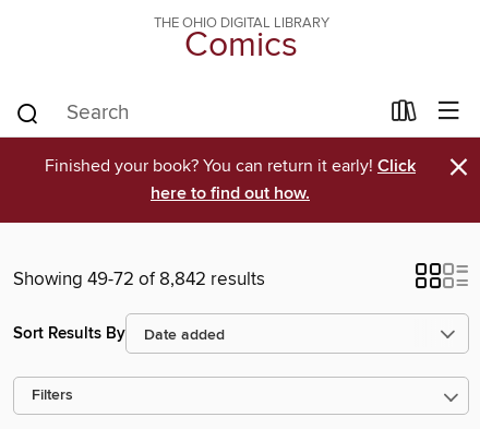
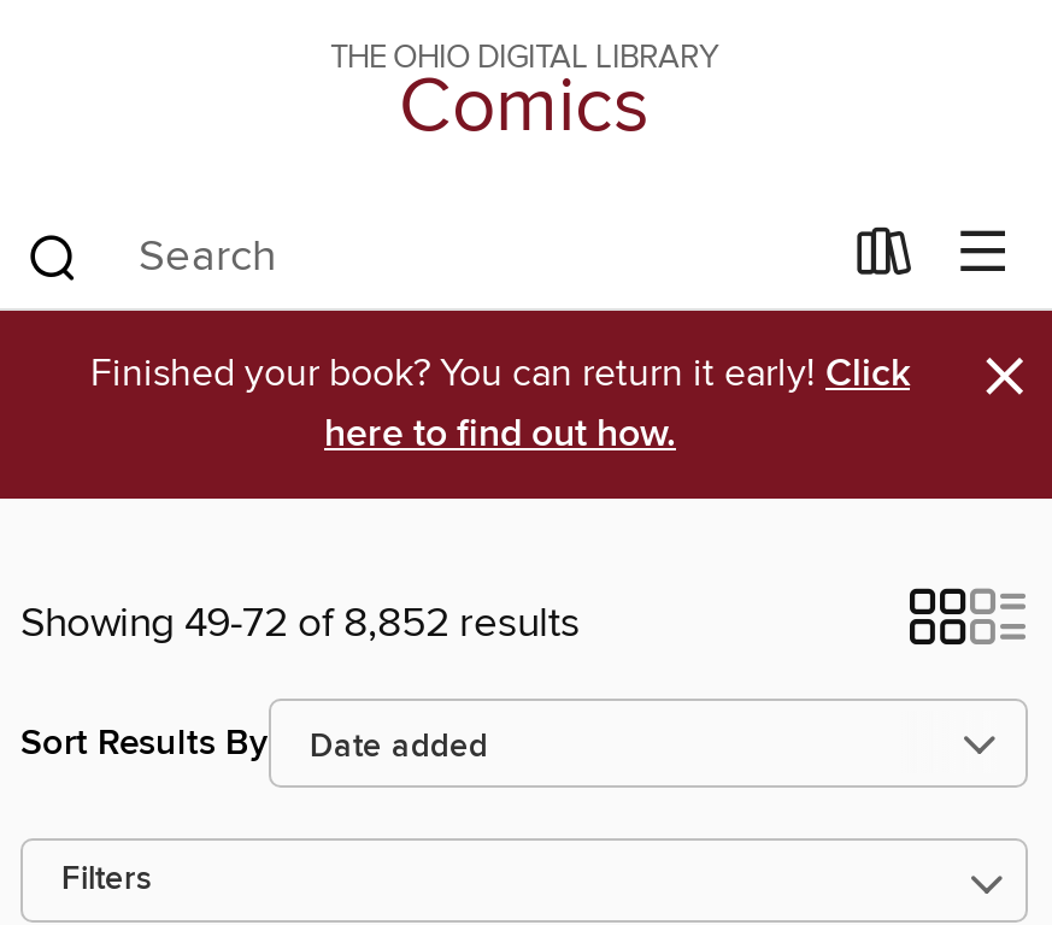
[13,267,265,291] Showing 49-72 of 8,842 results -> [20,597,580,650] Showing 49-72 of 8,852 results

